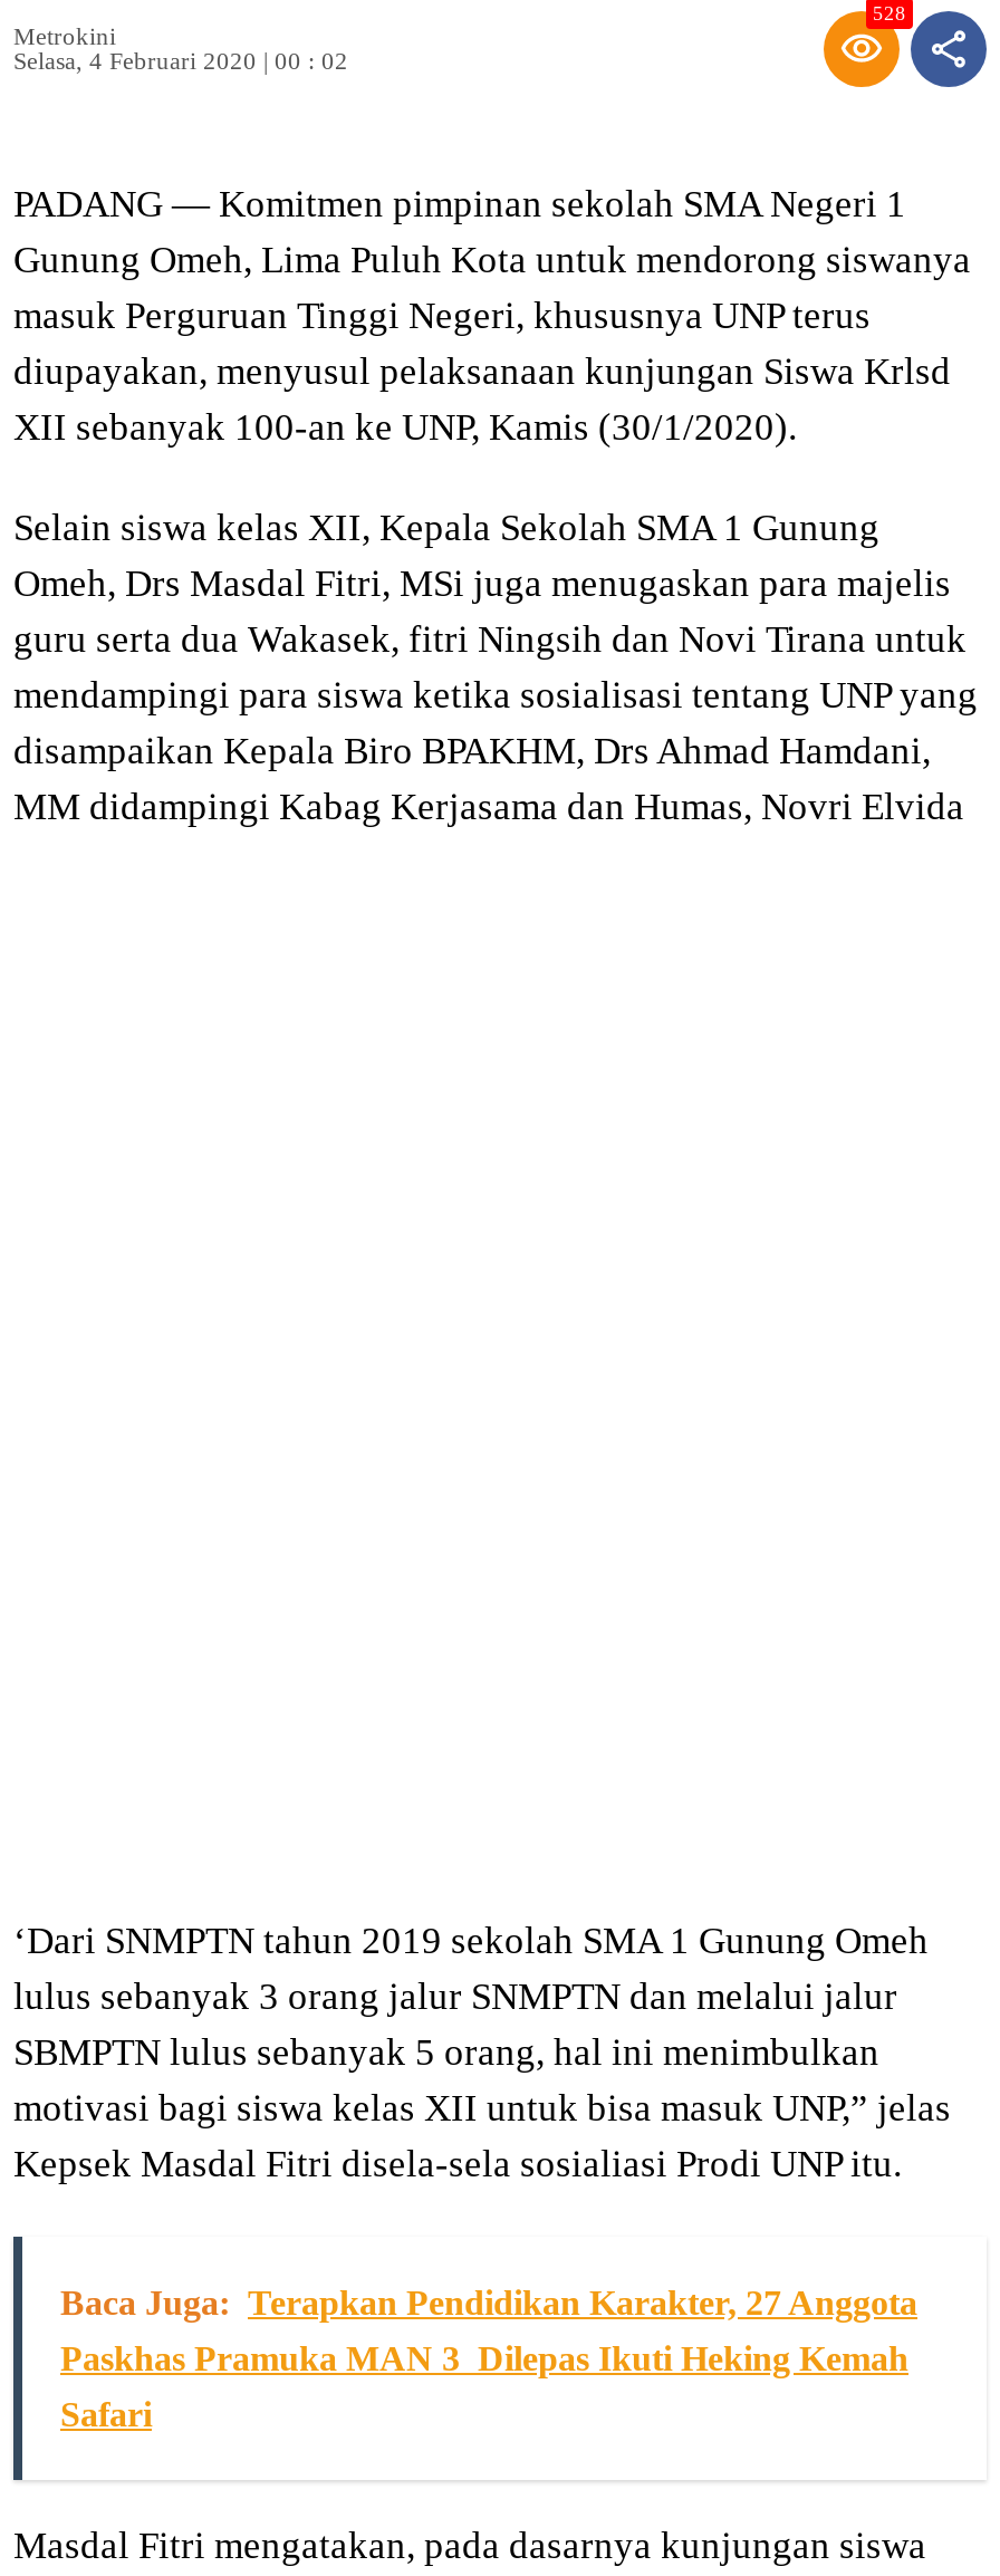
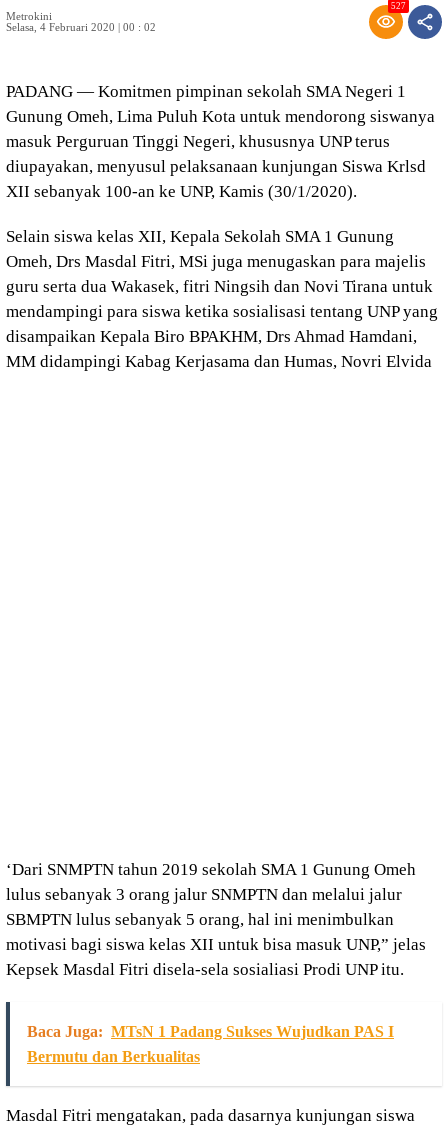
[873,2,906,25] 528 -> [391,1,406,11] 527
[60,2284,917,2433] Baca Juga: Terapkan Pendidikan Karakter, 27 Anggota | Paskhas Pramuka MAN 3 Dilepas Ikuti Heking Kemah | Safari -> [27,1023,394,1065] Baca Juga: MTsN 1 Padang Sukses Wujudkan PAS I | Bermutu dan Berkualitas

